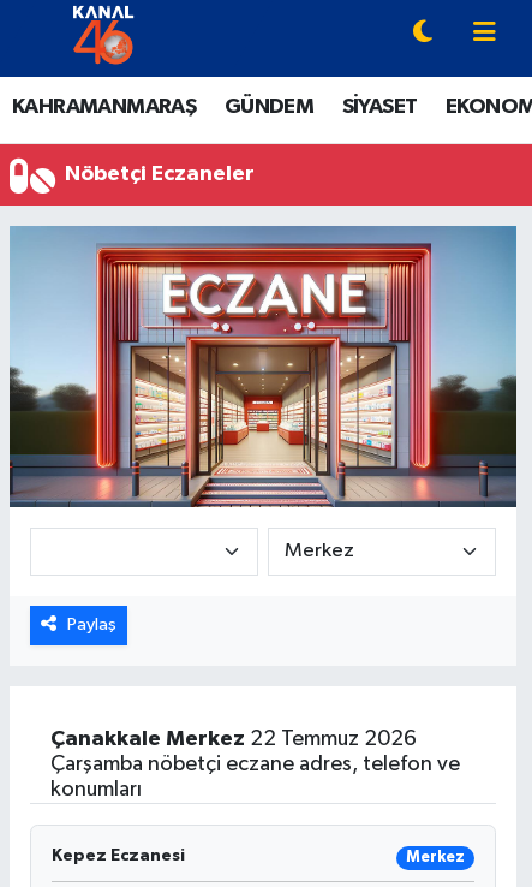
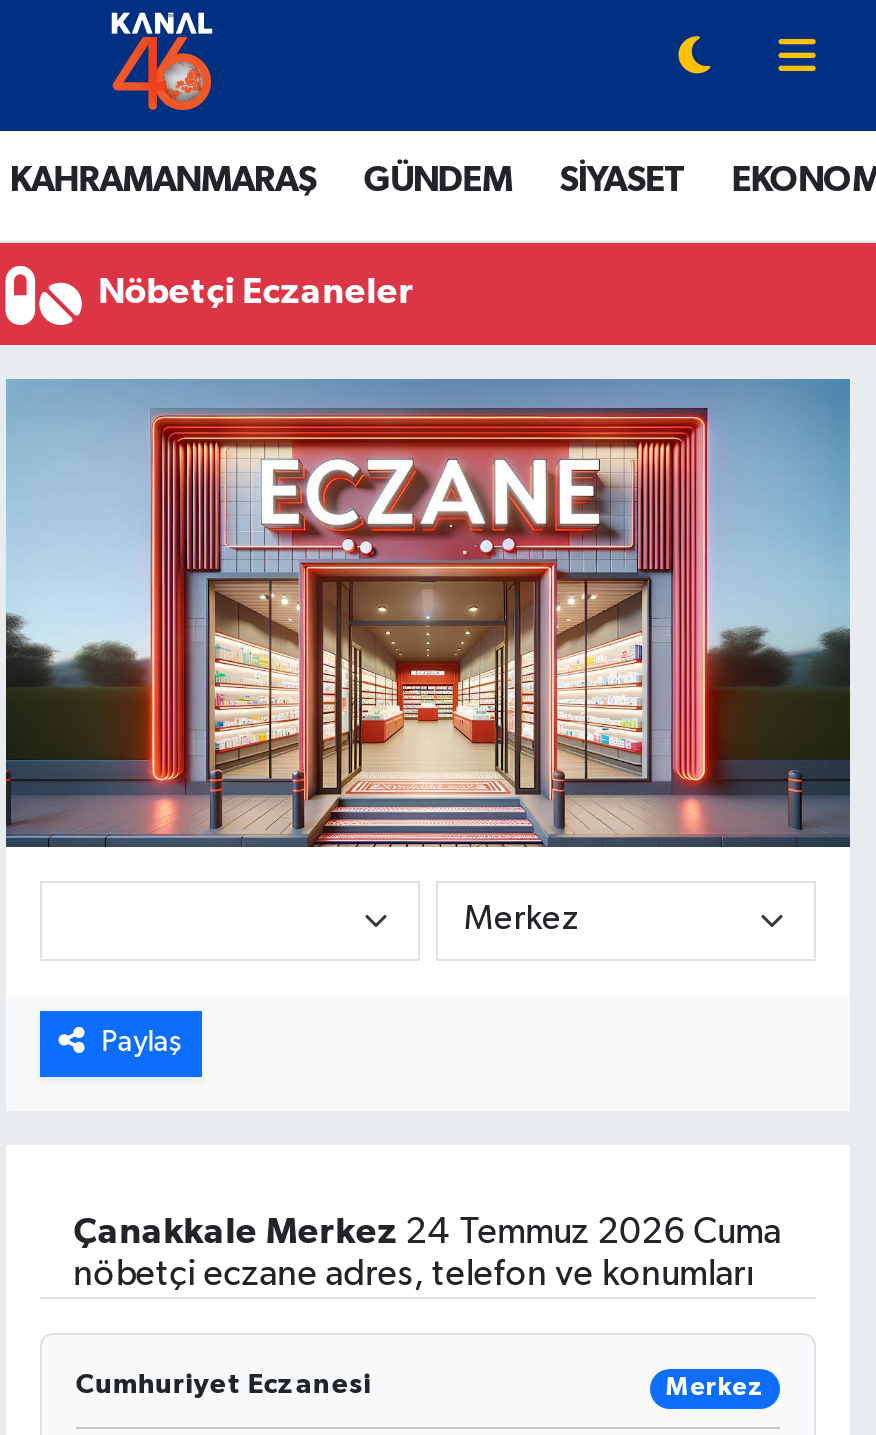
[50,728,460,800] Çanakkale Merkez 22 Temmuz 2026 | Çarşamba nöbetçi eczane adres, telefon ve | konumları -> [74,1214,782,1292] Çanakkale Merkez 24 Temmuz 2026 Cuma | nöbetçi eczane adres, telefon ve konumları
[51,847,185,864] Kepez Eczanesi -> [76,1370,372,1398] Cumhuriyet Eczanesi

